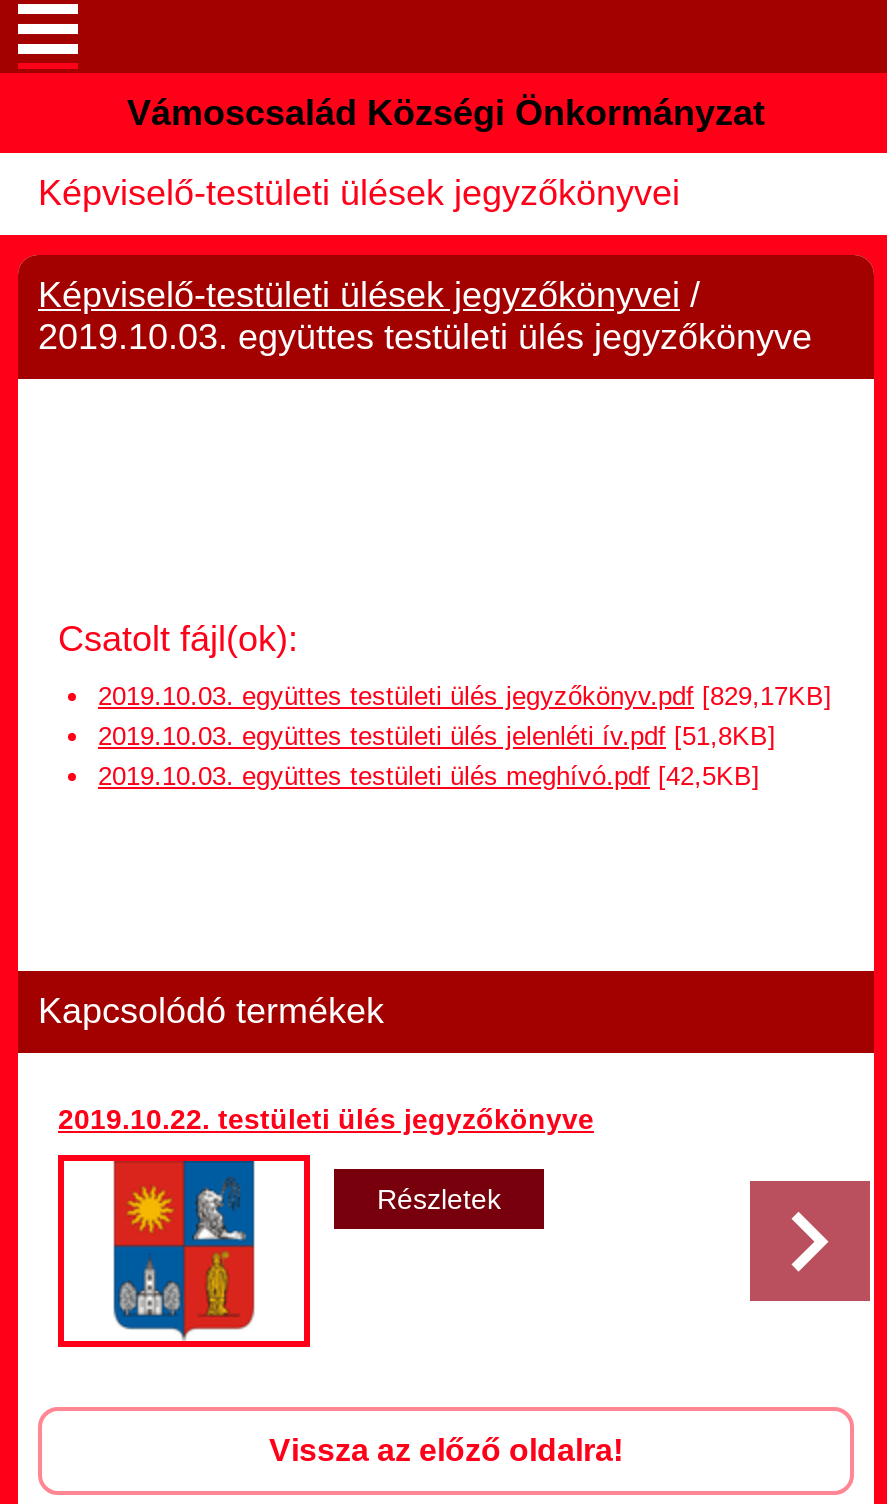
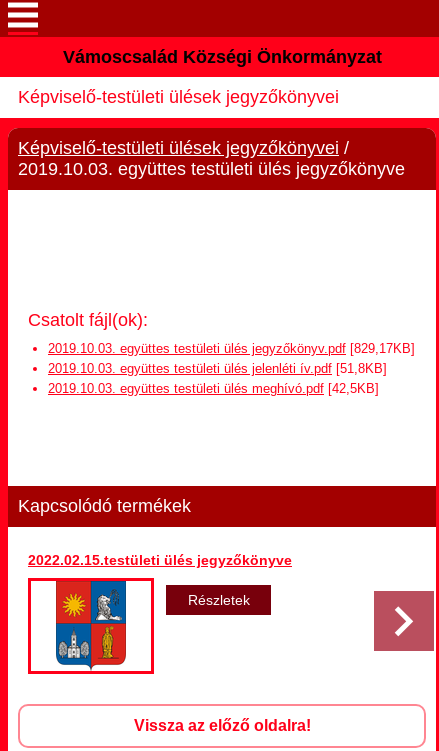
[58,1103,594,1135] 2019.10.22. testületi ülés jegyzőkönyve -> [28,552,292,568] 2022.02.15.testületi ülés jegyzőkönyve

